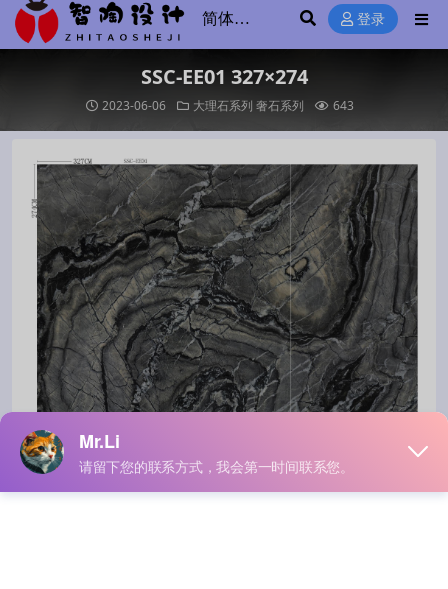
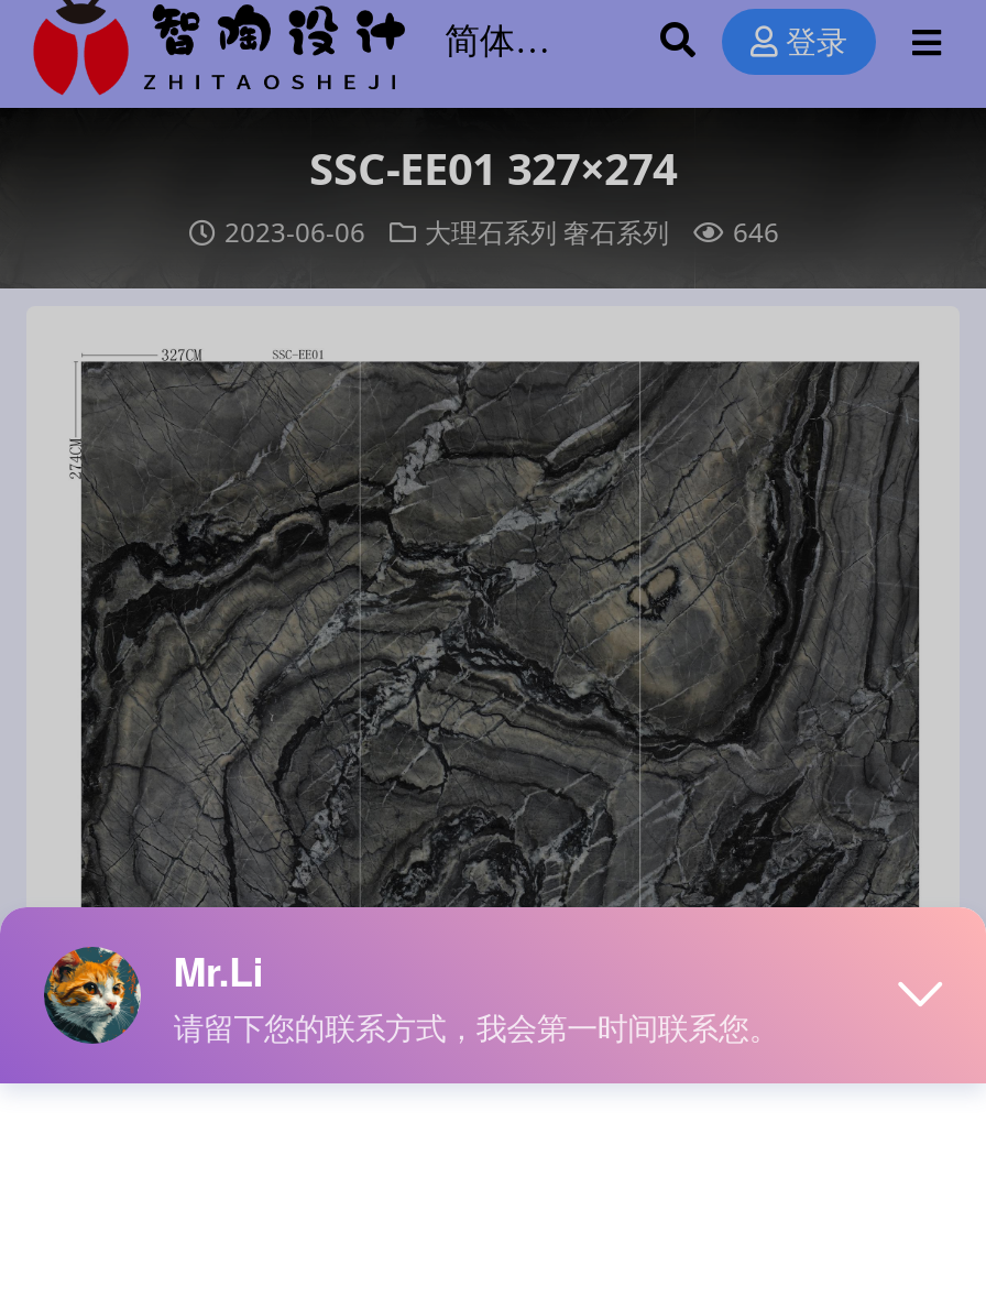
[102,97,354,114] 2023-06-06 大理石系列 奢石系列 643 -> [224,214,779,251] 2023-06-06 大理石系列 奢石系列 646

